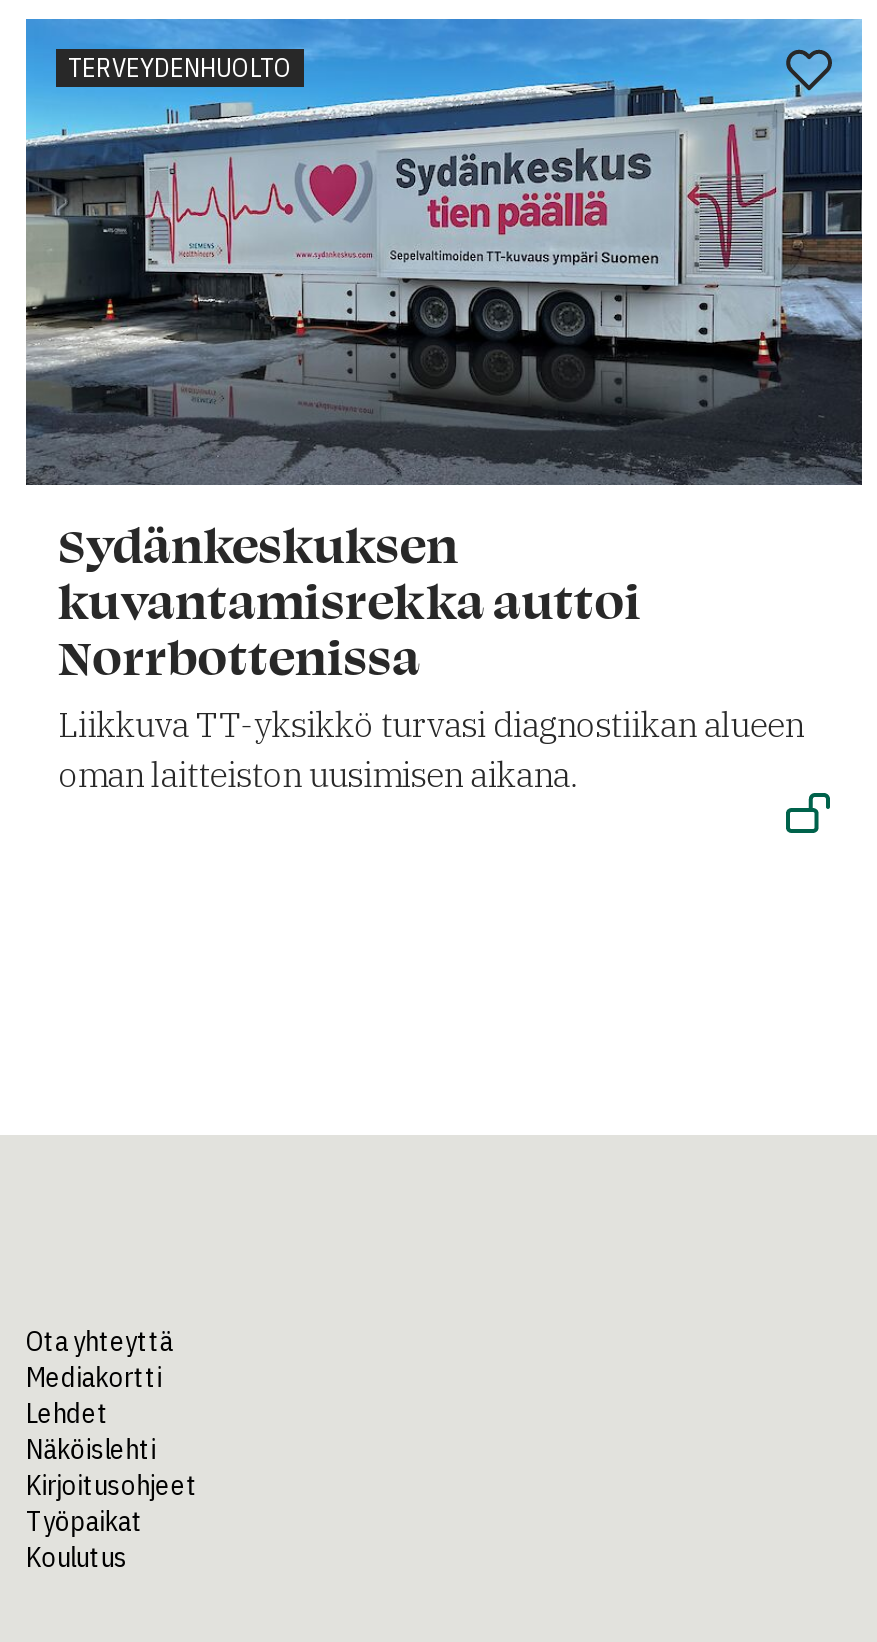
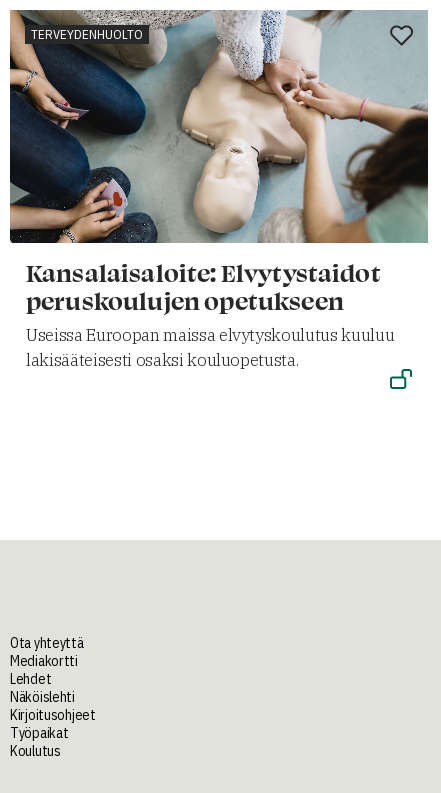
[24,17,864,797] [image] | Sydänkeskuksen | kuvantamisrekka auttoi | Norrbottenissa | Liikkuva TT-yksikkö turvasi diagnostiikan alueen | oman laitteiston uusimisen aikana. -> [9,9,428,371] [image] | Kansalaisaloite: Elvytystaidot | peruskoulujen opetukseen | Useissa Euroopan maissa elvytyskoulutus kuuluu | lakisääteisesti osaksi kouluopetusta.

